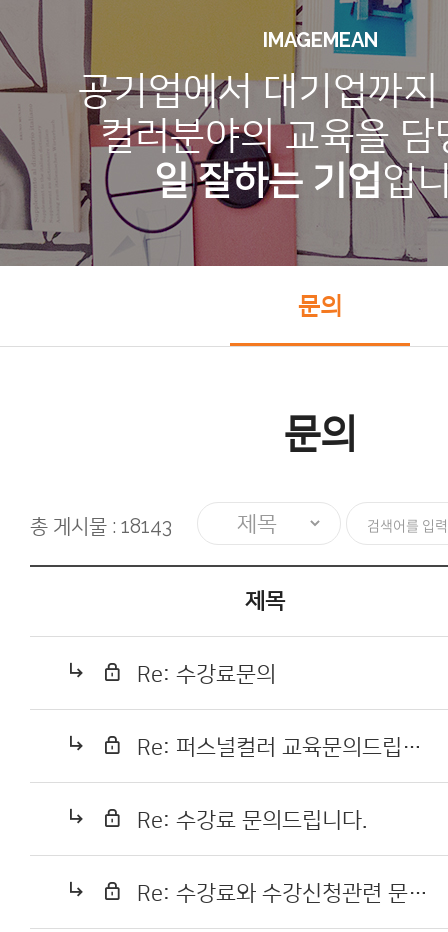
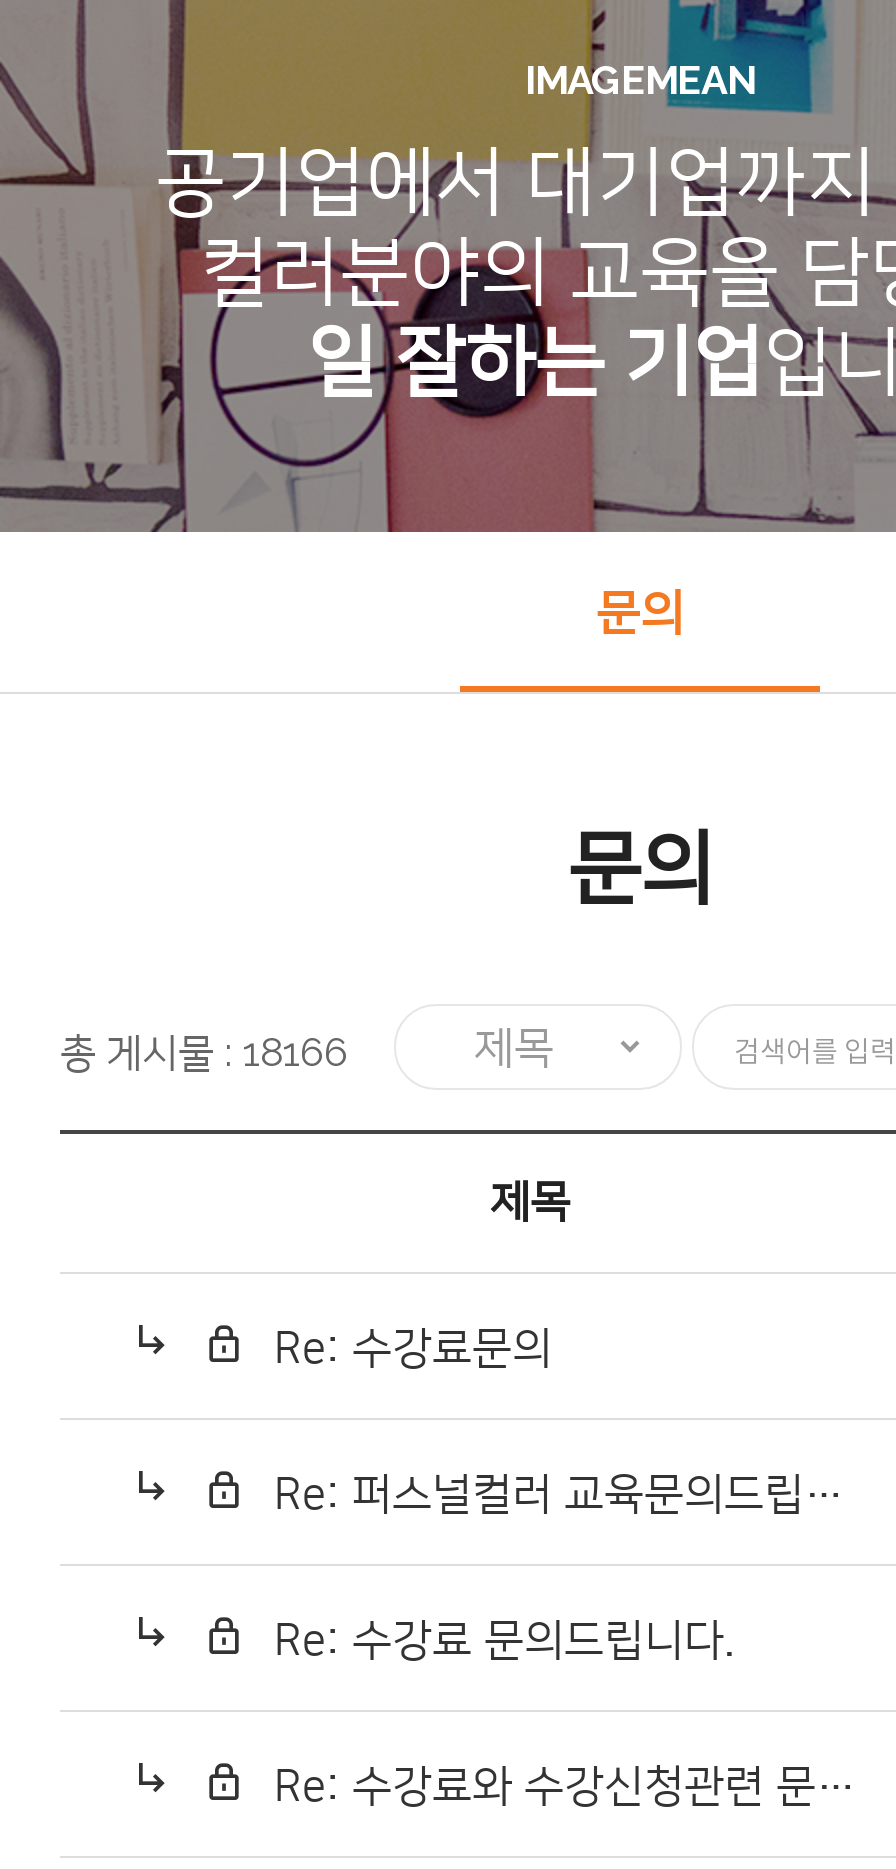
[30,513,172,537] 총 게시물 : 18143 -> [60,1027,348,1075] 총 게시물 : 18166

